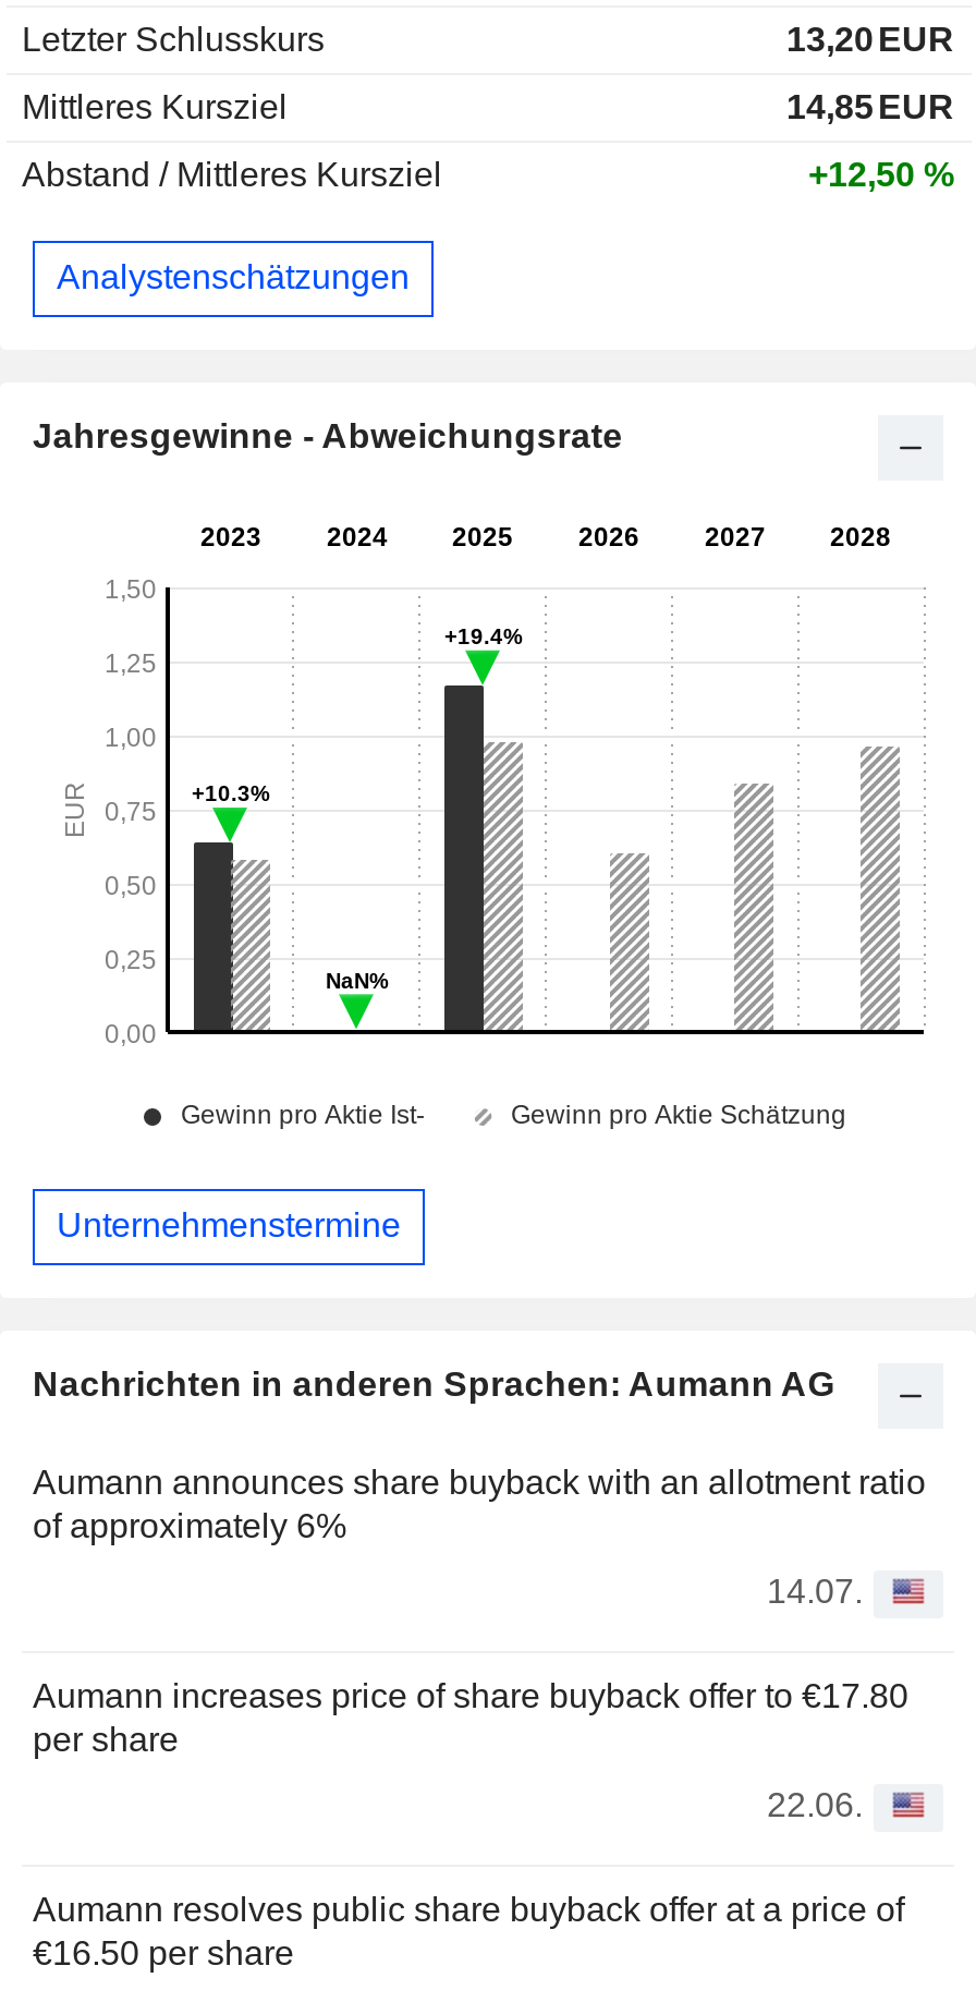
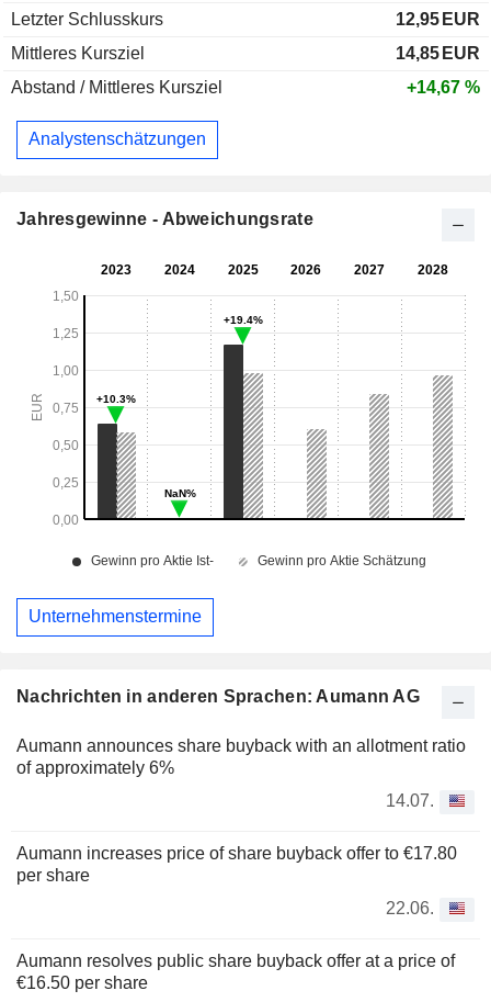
[786,20,954,57] 13,20 EUR -> [396,9,480,28] 12,95 EUR
[808,155,954,192] +12,50 % -> [407,77,480,96] +14,67 %

